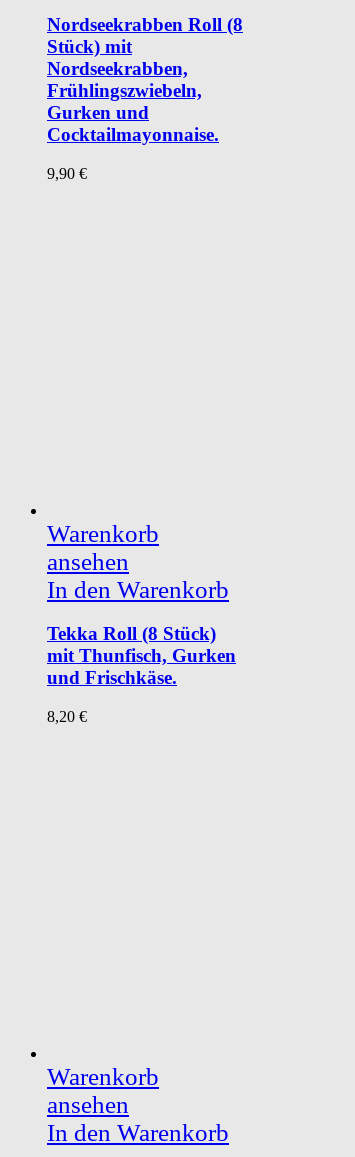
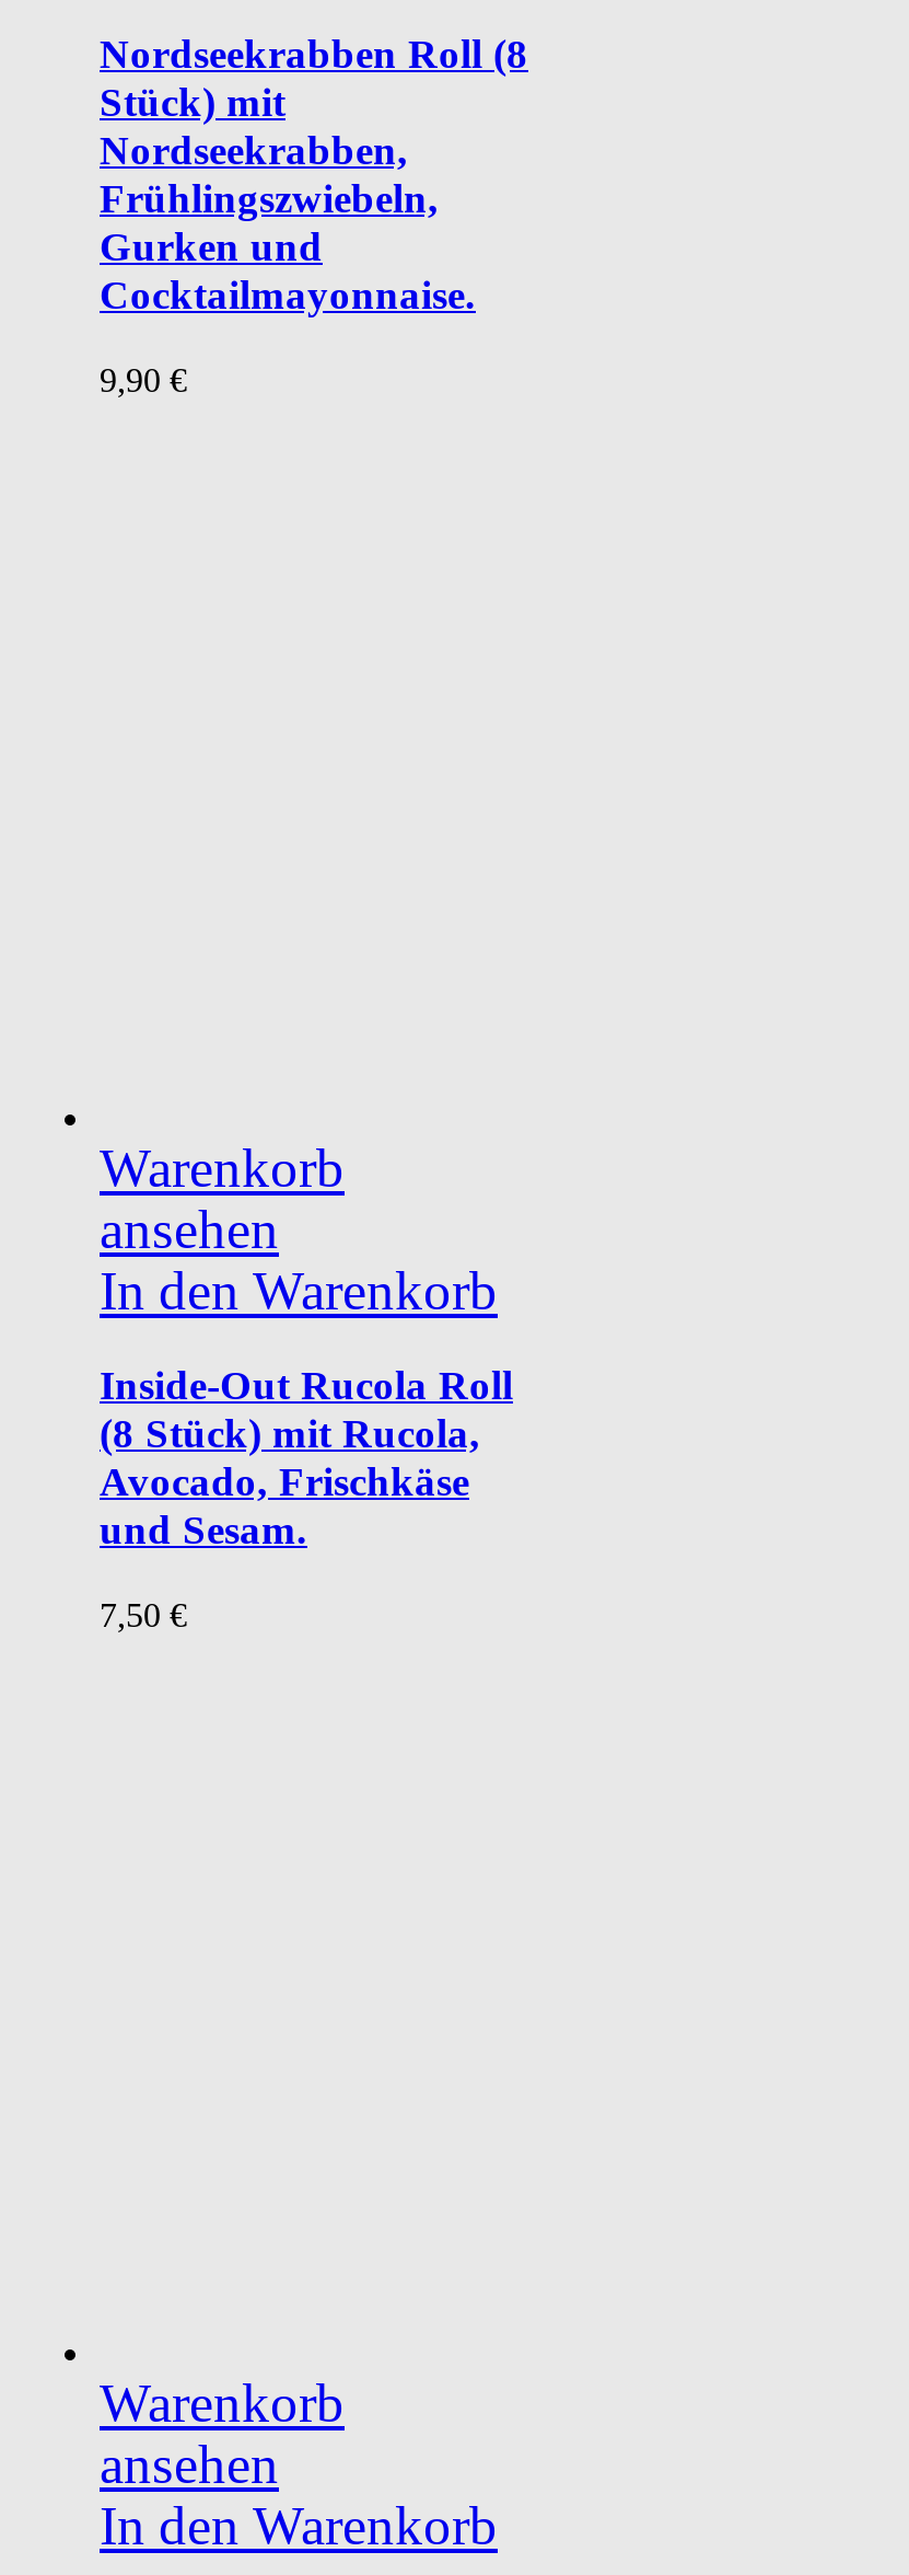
[47,623,236,688] Tekka Roll (8 Stück) | mit Thunfisch, Gurken | und Frischkäse. -> [100,1363,513,1553] Inside-Out Rucola Roll | (8 Stück) mit Rucola, | Avocado, Frischkäse | und Sesam.
[47,707,87,724] 8,20 € -> [100,1596,187,1633] 7,50 €

